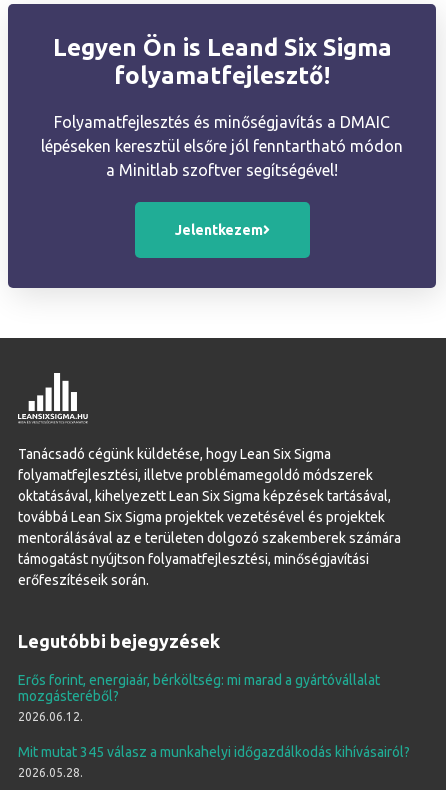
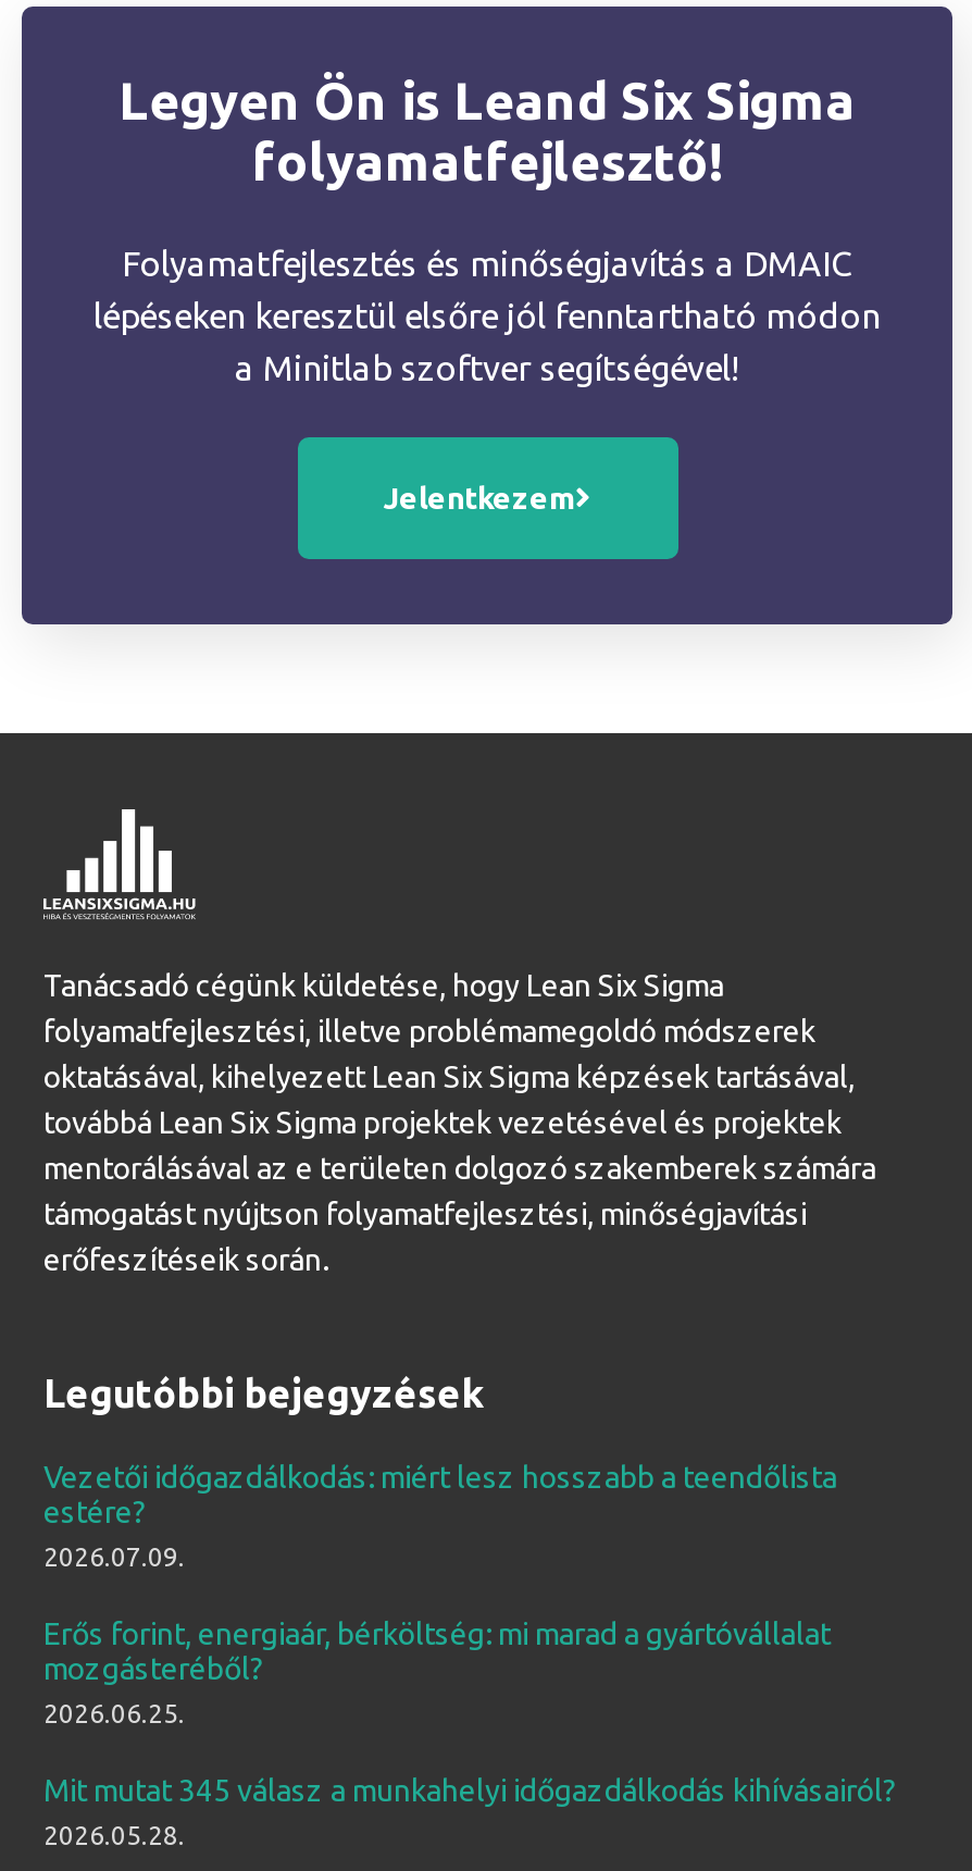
none -> [43,1461,837,1572] Vezetői időgazdálkodás: miért lesz hosszabb a teendőlista | estére? | 2026.07.09.
[18,710,83,723] 2026.06.12. -> [43,1700,185,1728] 2026.06.25.

